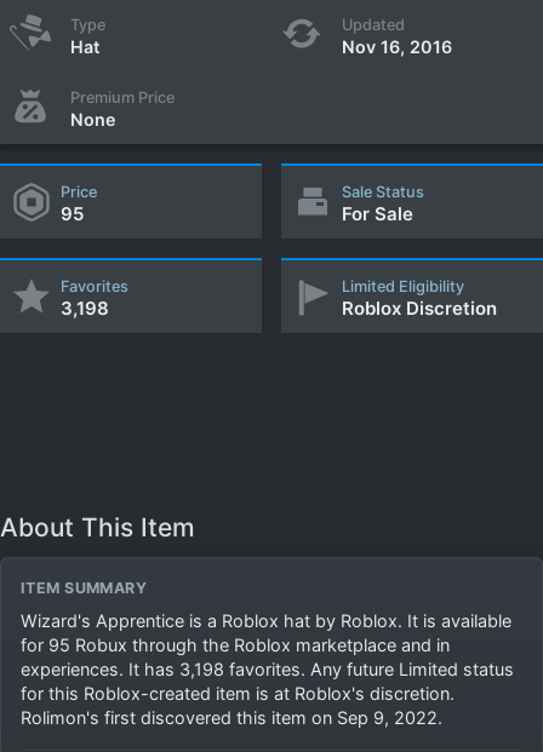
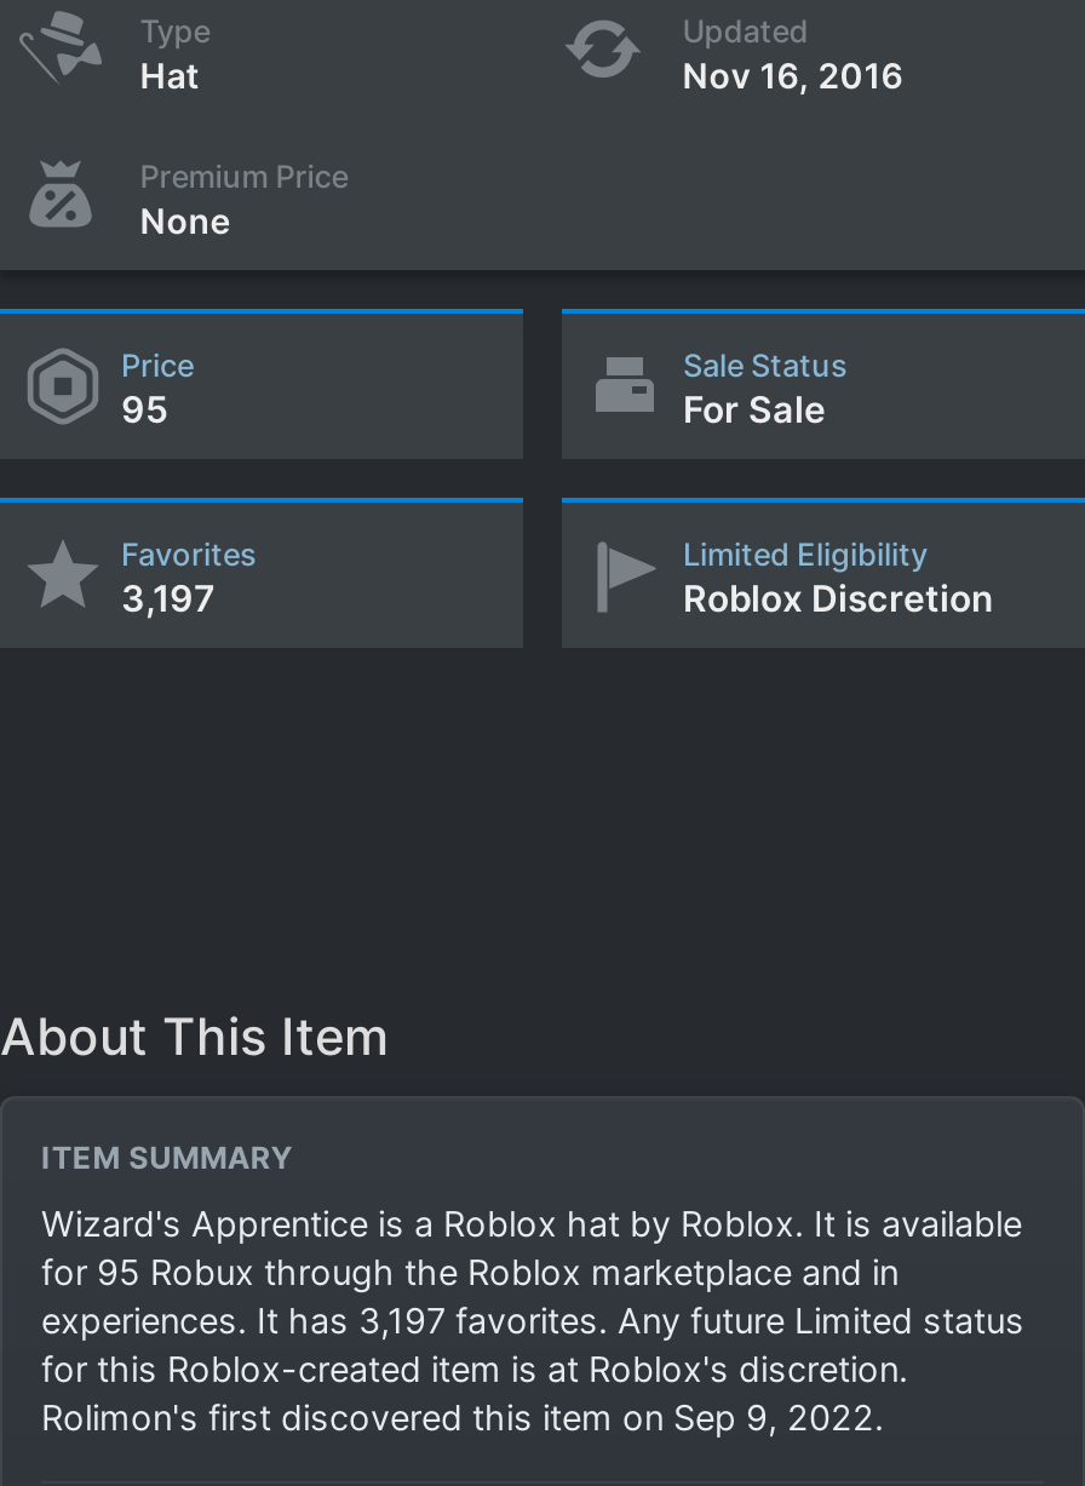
[61,296,109,319] 3,198 -> [121,575,216,621] 3,197
[21,658,514,679] experiences. It has 3,198 favorites. Any future Limited status -> [41,1299,1024,1340] experiences. It has 3,197 favorites. Any future Limited status

